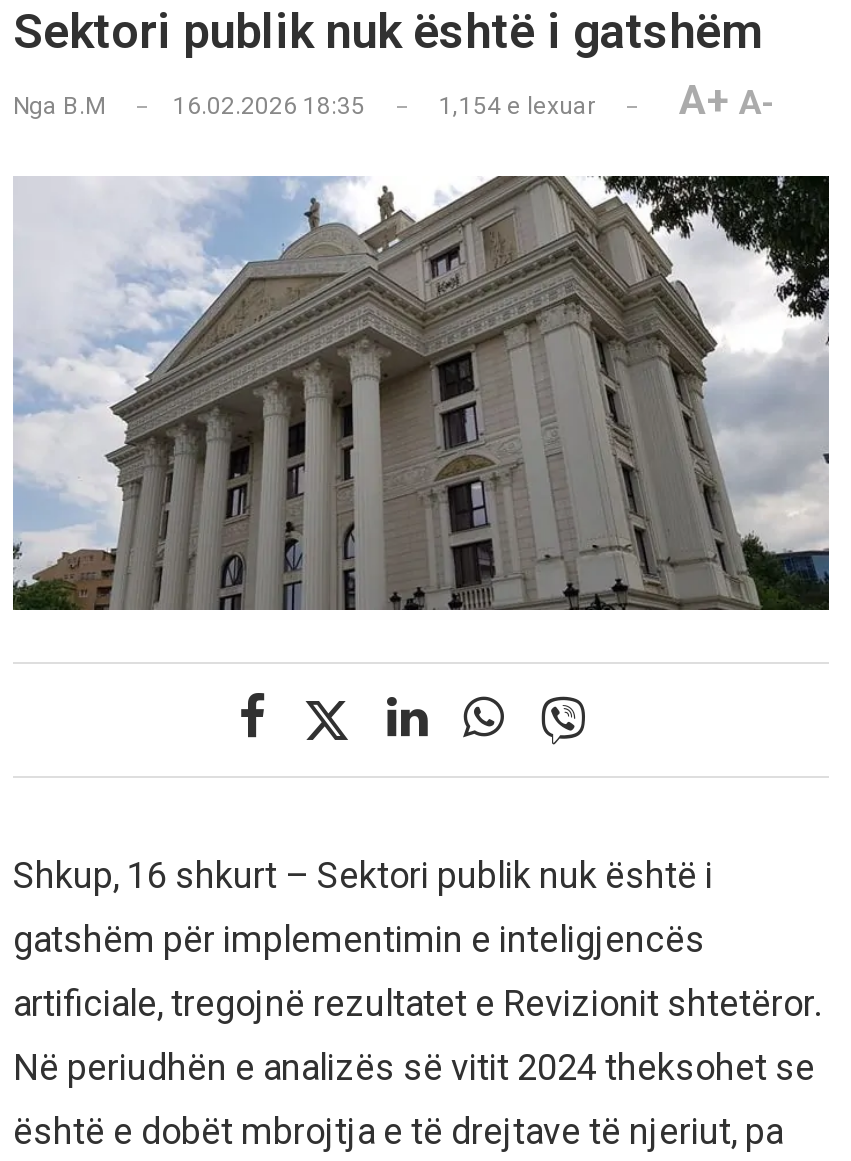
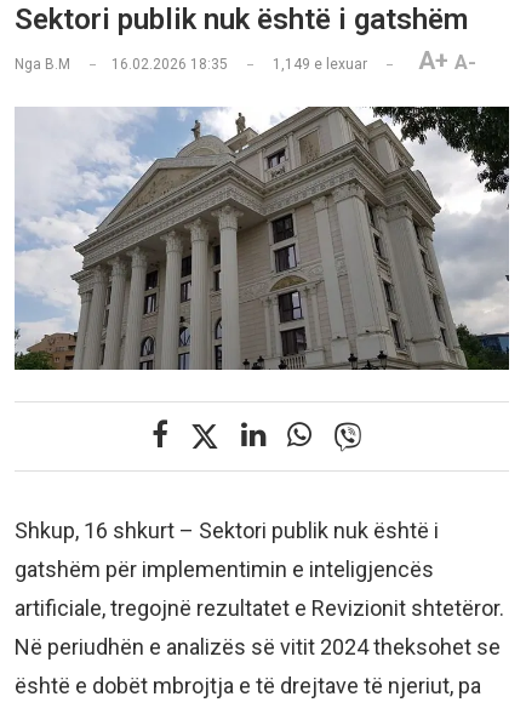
[433,93,595,121] 1,154 e lexuar -> [269,56,367,73] 1,149 e lexuar

